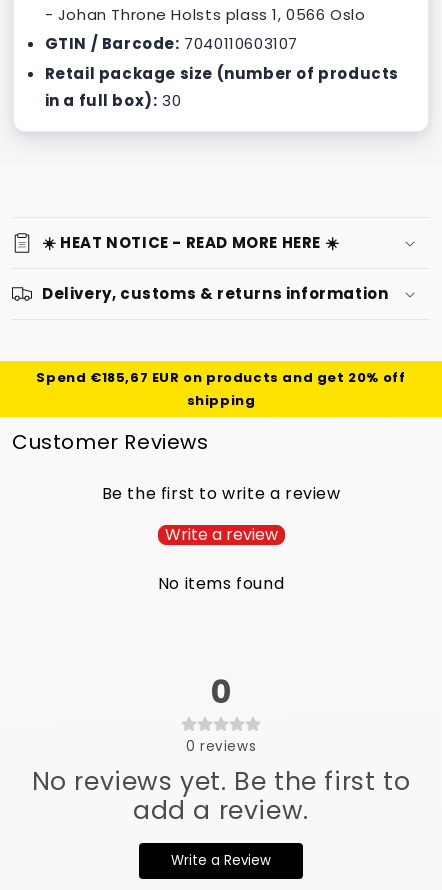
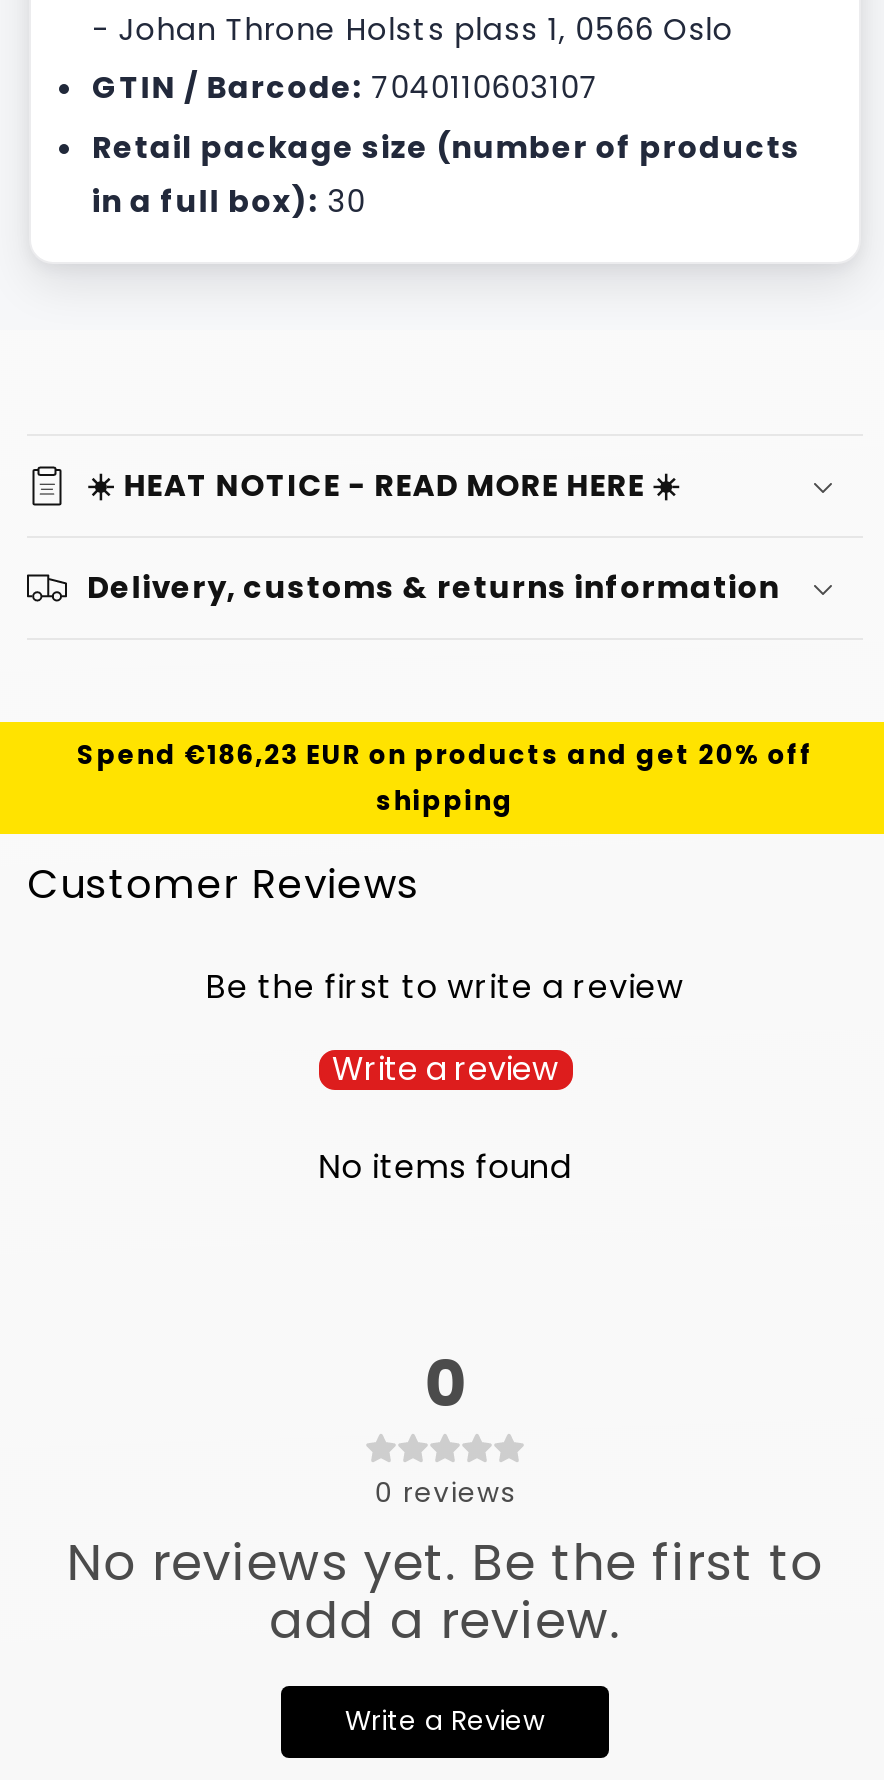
[36,368,405,387] Spend €185,67 EUR on products and get 20% off -> [77,736,813,774] Spend €186,23 EUR on products and get 20% off

